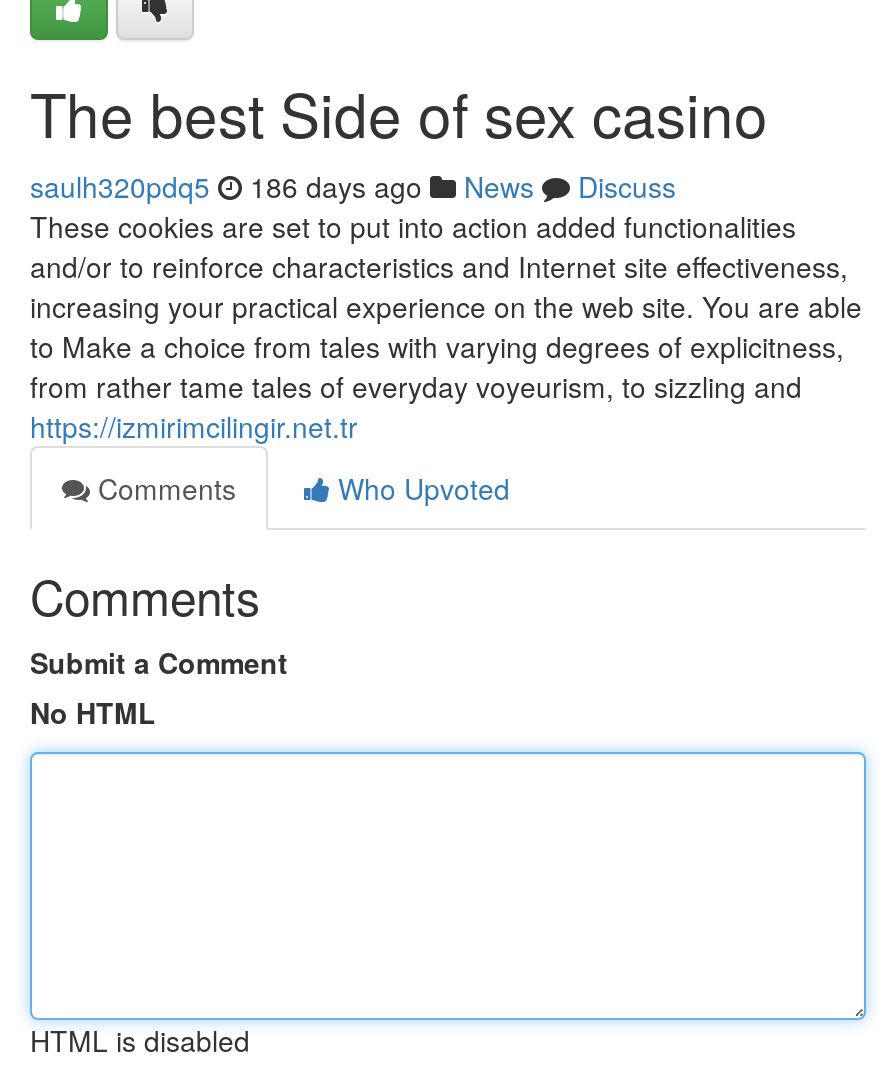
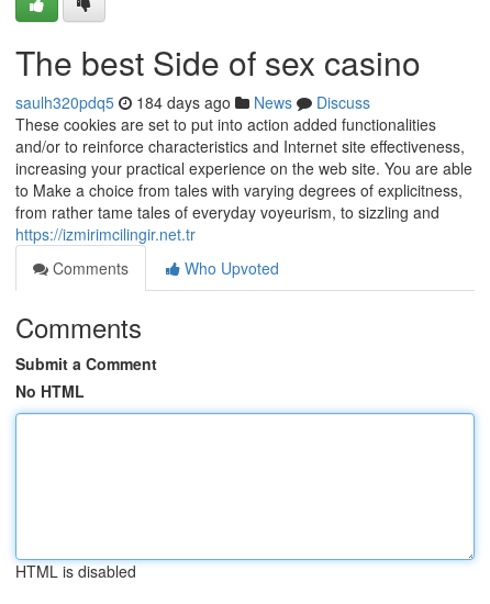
[30,166,676,206] saulh320pdq5 186 days ago News Discuss -> [15,91,370,113] saulh320pdq5 184 days ago News Discuss

